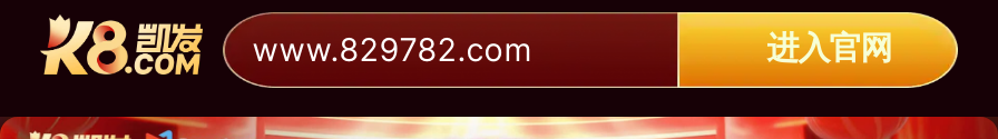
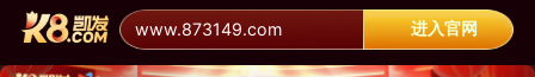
[252,31,531,69] www.829782.com -> [135,19,282,40] www.873149.com

